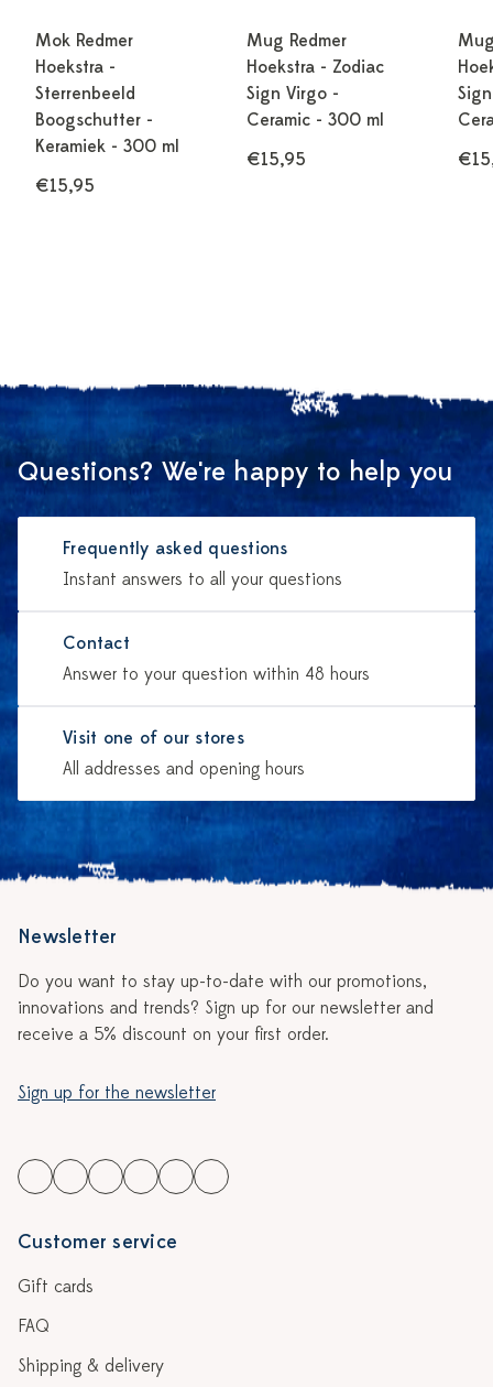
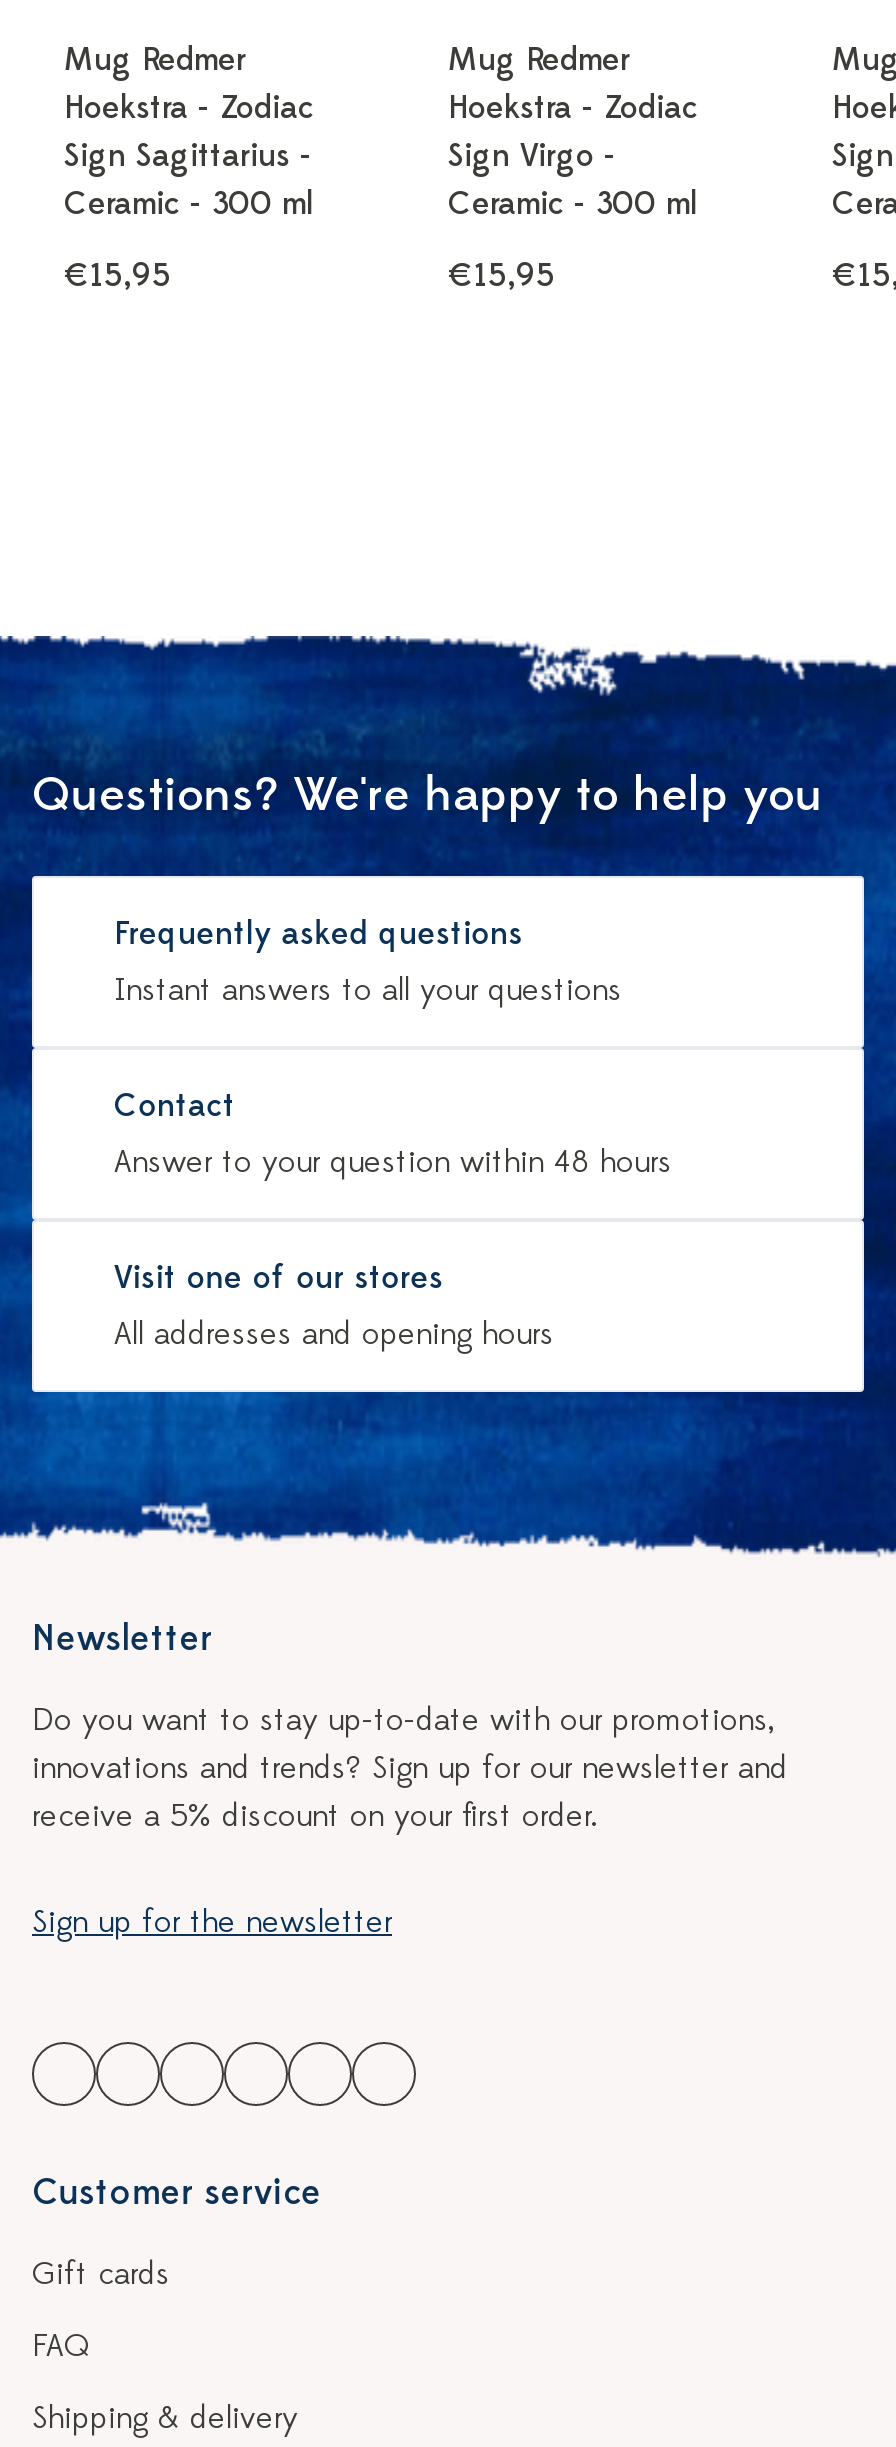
[35,30,179,158] Mok Redmer | Hoekstra - | Sterrenbeeld | Boogschutter - | Keramiek - 300 ml -> [64,40,314,224] Mug Redmer | Hoekstra - Zodiac | Sign Sagittarius - | Ceramic - 300 ml

